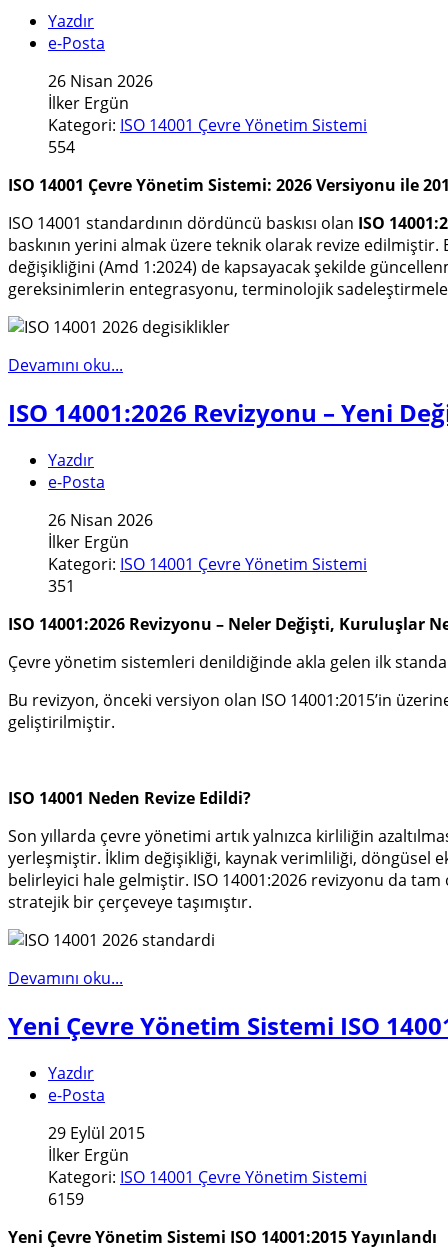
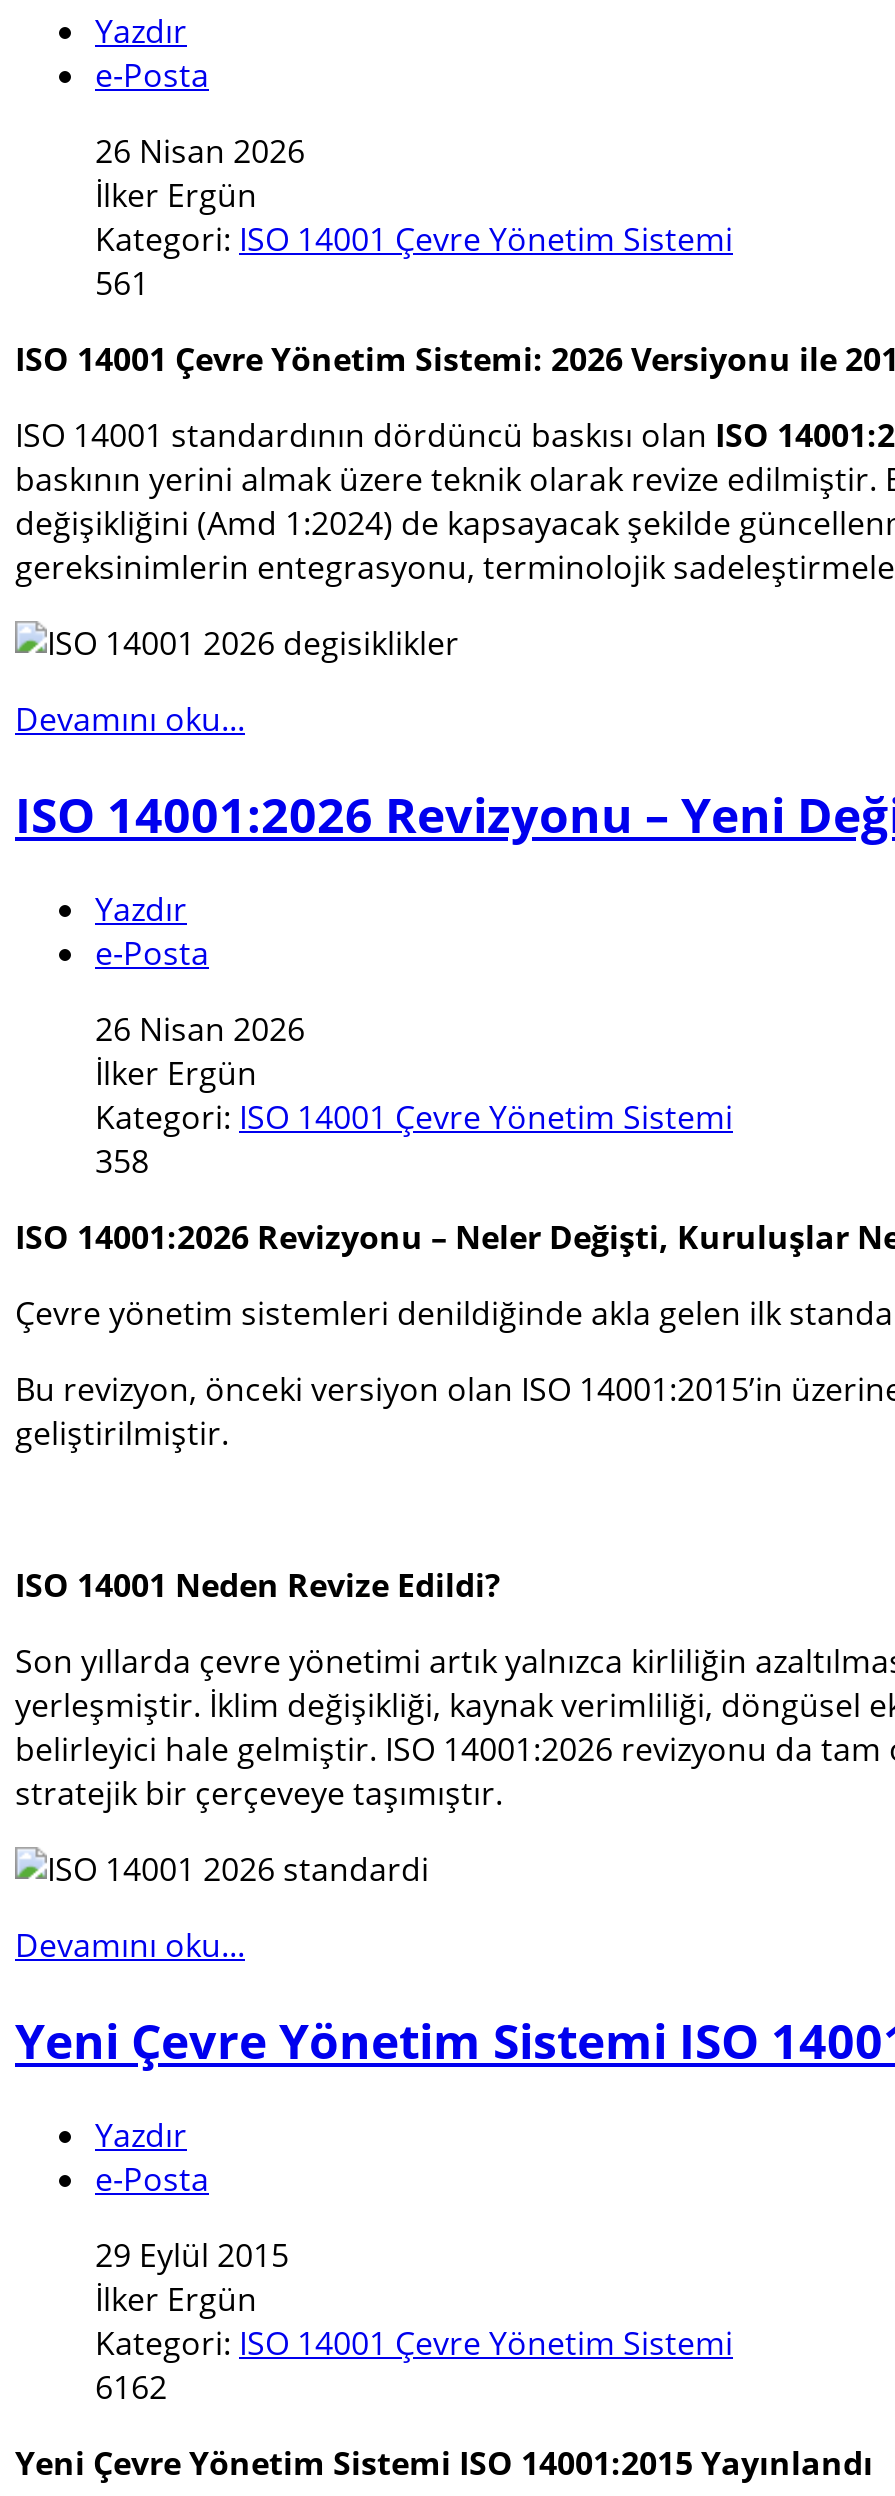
[48,136,75,158] 554 -> [95,262,149,306] 561
[48,575,75,597] 351 -> [95,1139,149,1183] 358
[48,1188,84,1210] 6159 -> [95,2365,167,2409] 6162

